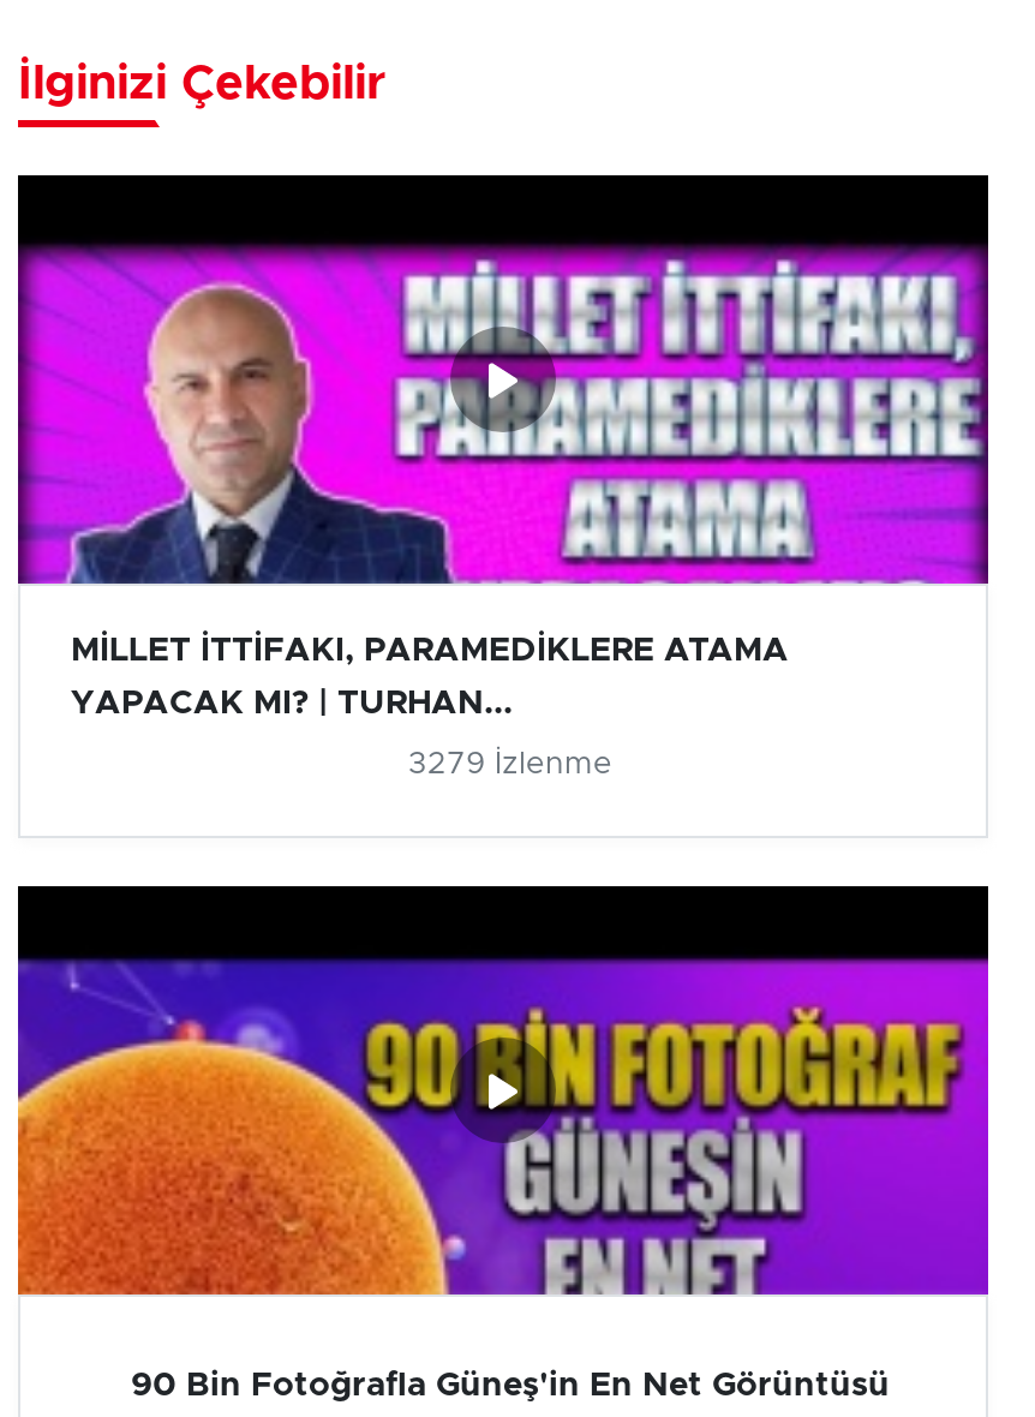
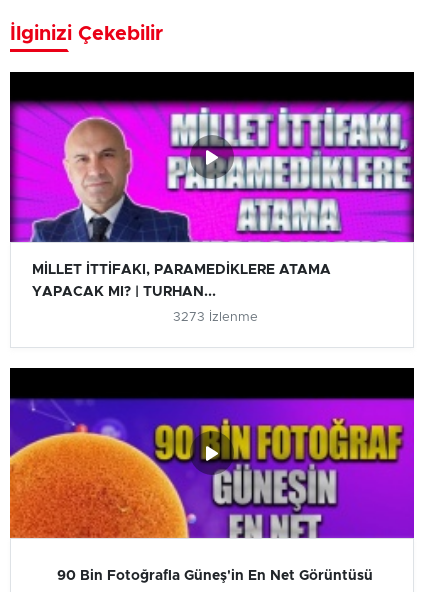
[408,749,612,781] 3279 İzlenme -> [172,311,257,324] 3273 İzlenme

